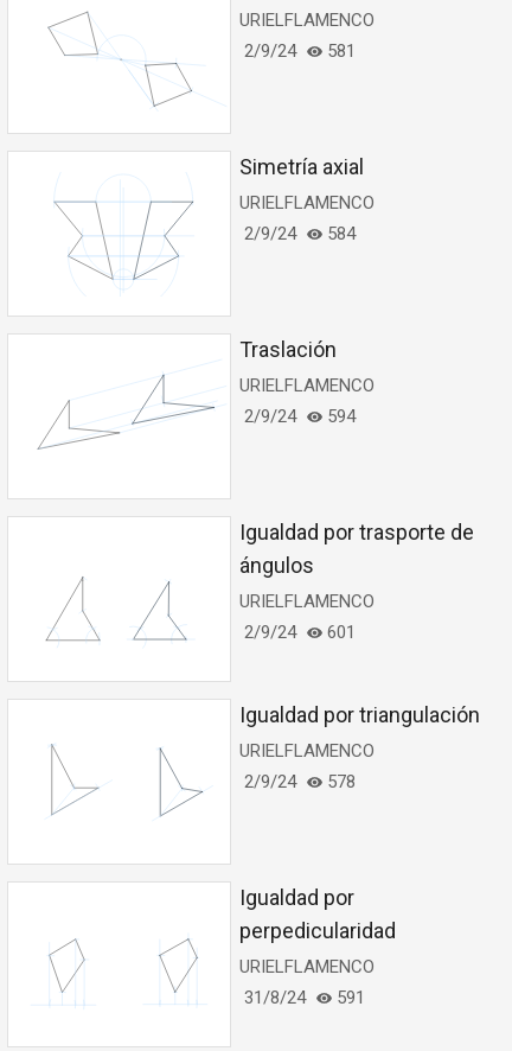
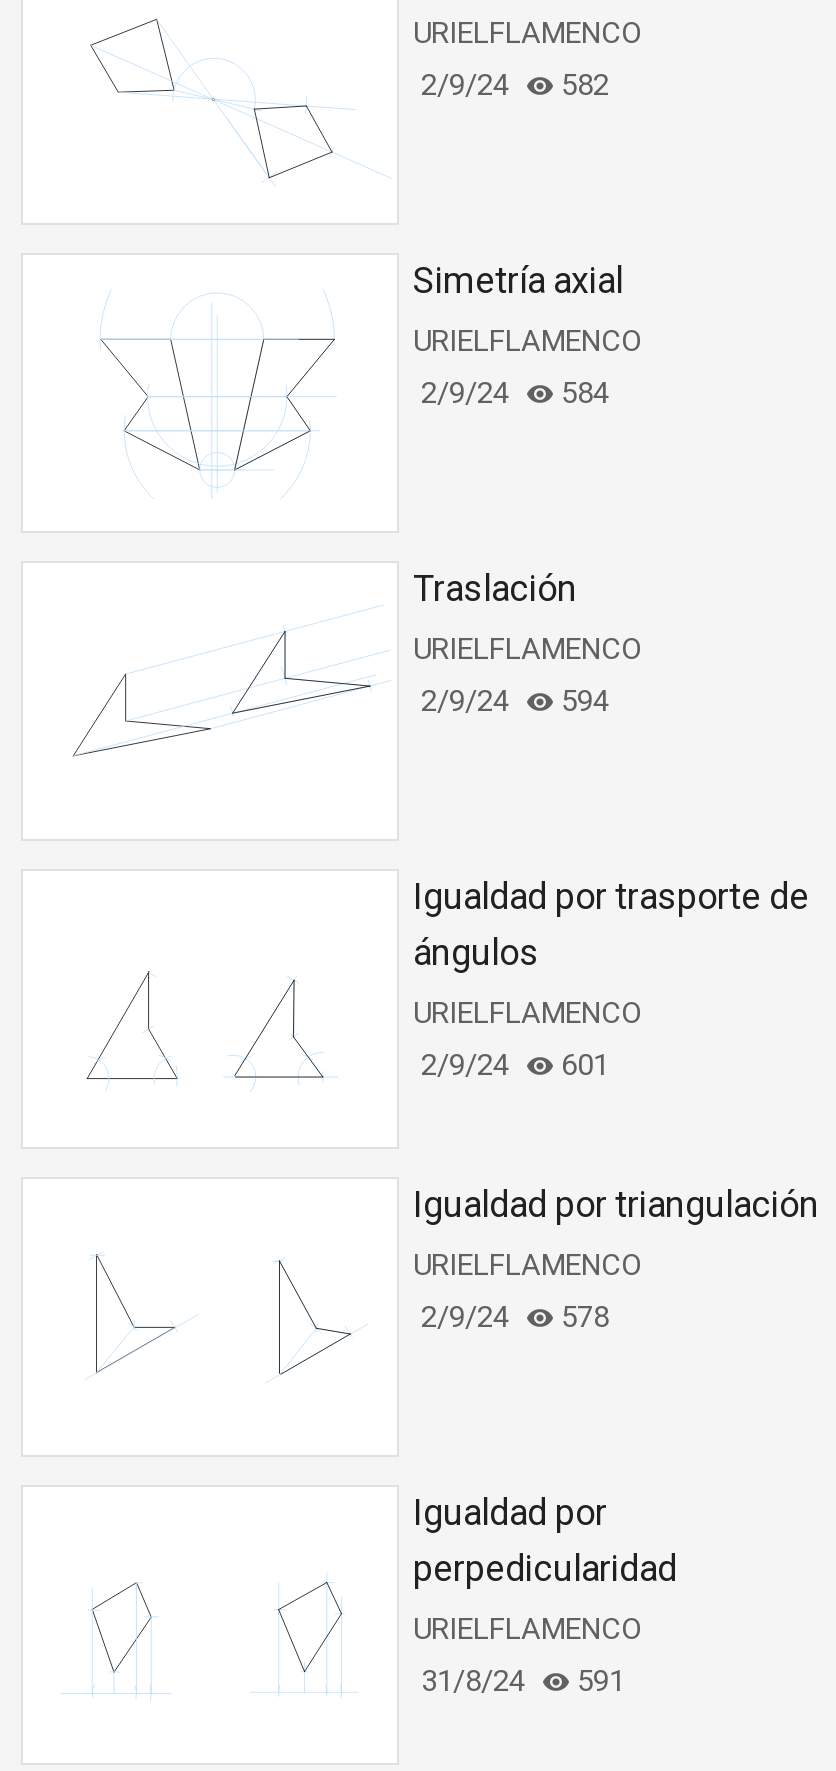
[244,40,356,62] 2/9/24 581 -> [421,67,609,103] 2/9/24 582

